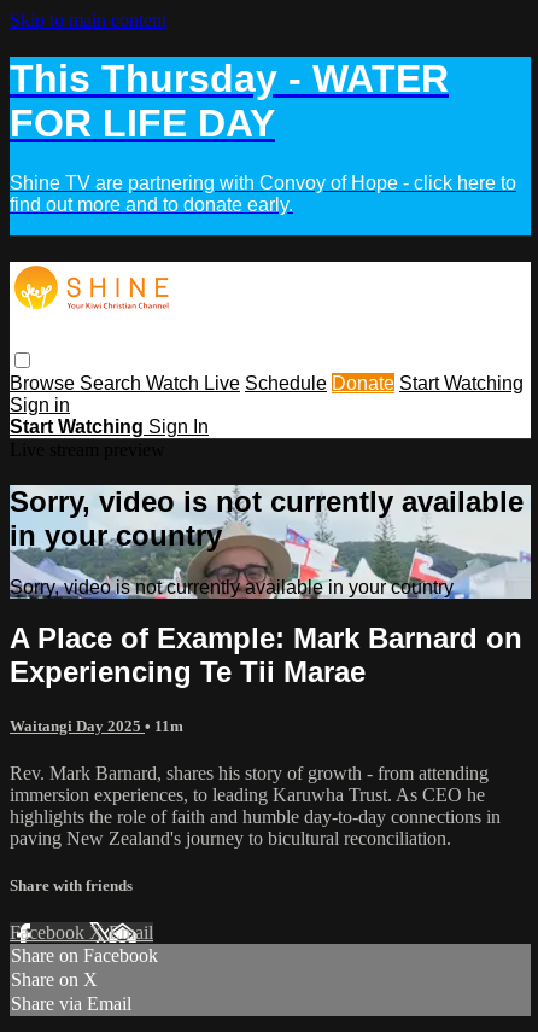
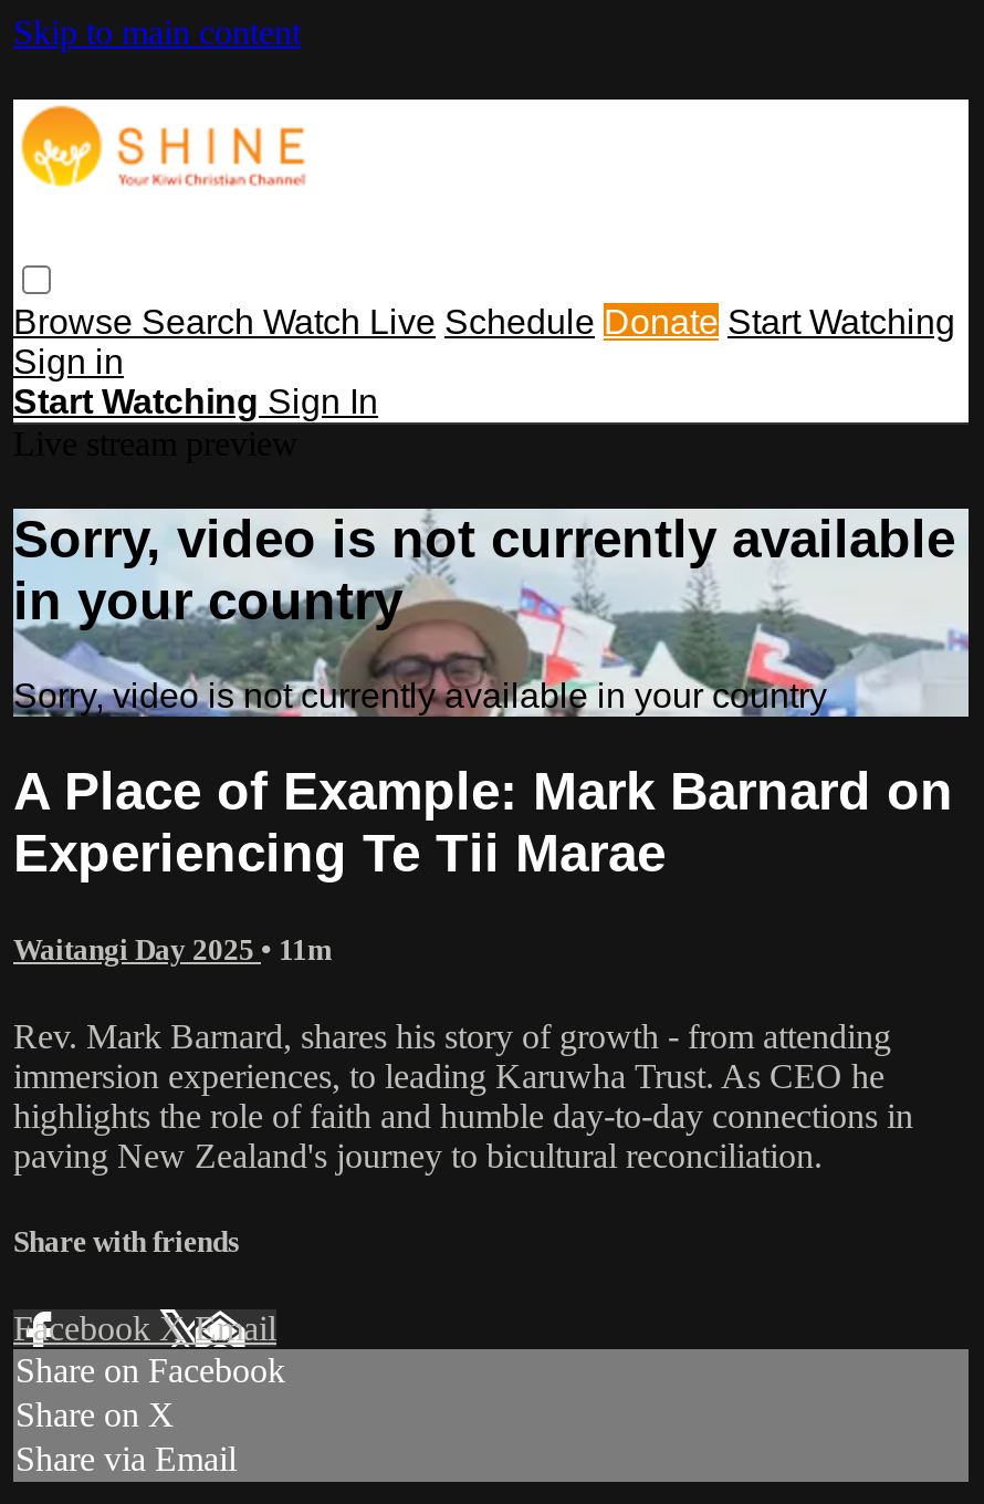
[10,57,516,215] This Thursday - WATER | FOR LIFE DAY | Shine TV are partnering with Convoy of Hope - click here to | find out more and to donate early. -> none

